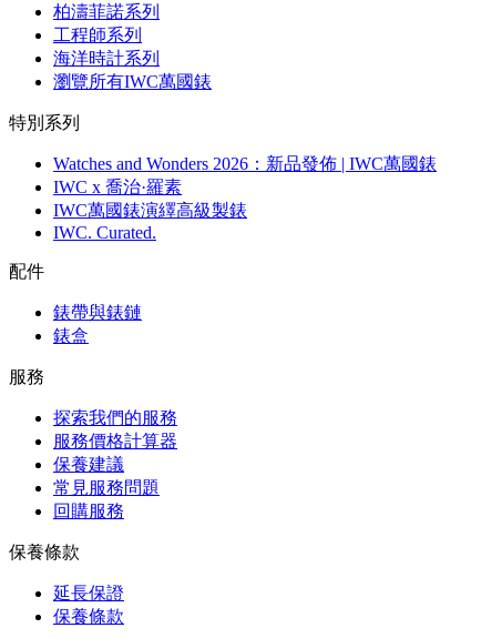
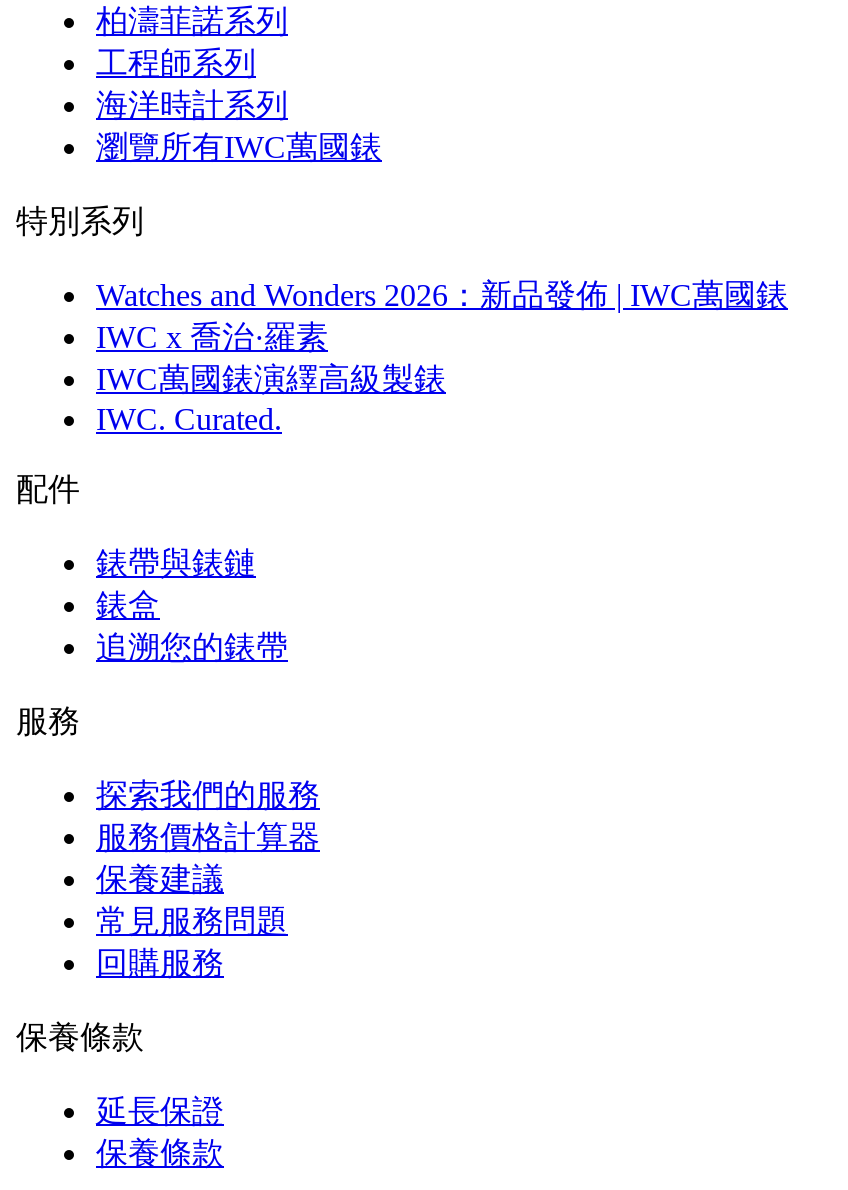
none -> [96,630,288,664] 追溯您的錶帶

